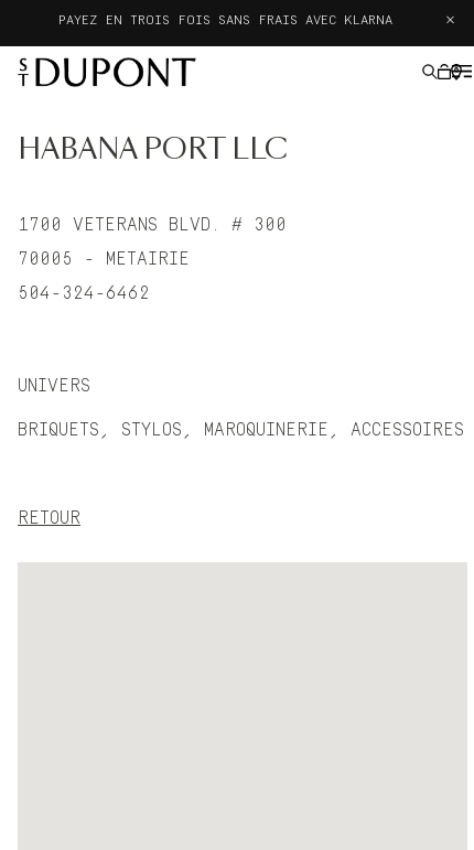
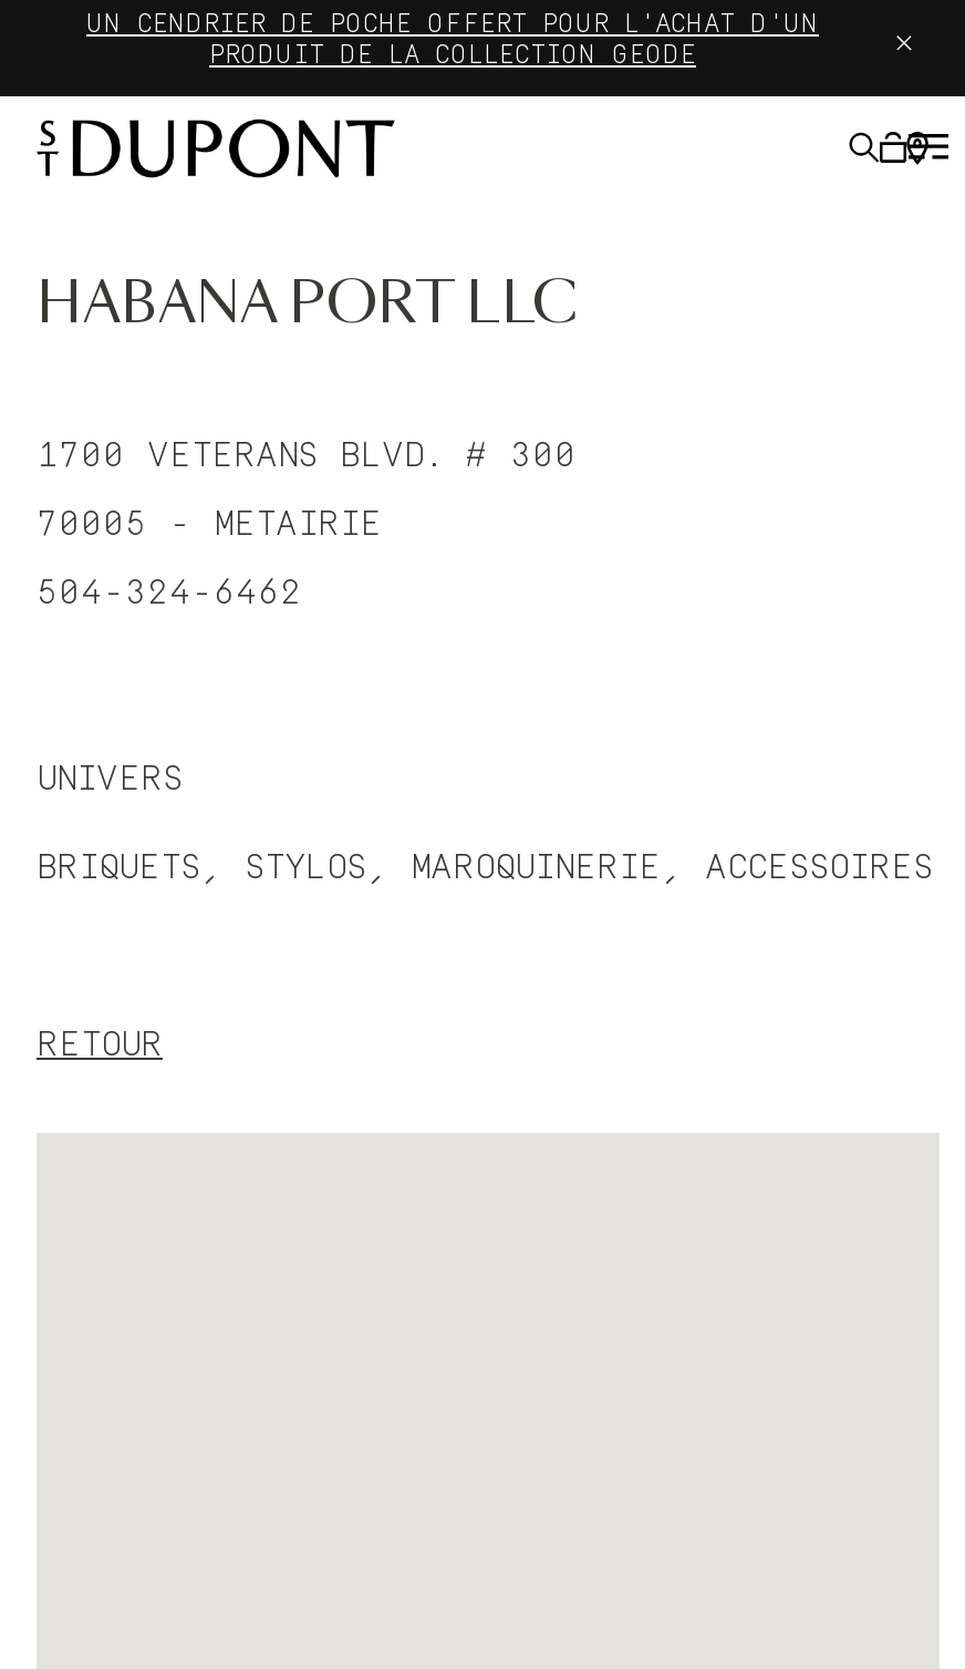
[58,13,392,27] PAYEZ EN TROIS FOIS SANS FRAIS AVEC KLARNA -> [86,10,819,70] UN CENDRIER DE POCHE OFFERT POUR L'ACHAT D'UN | PRODUIT DE LA COLLECTION GEODE

